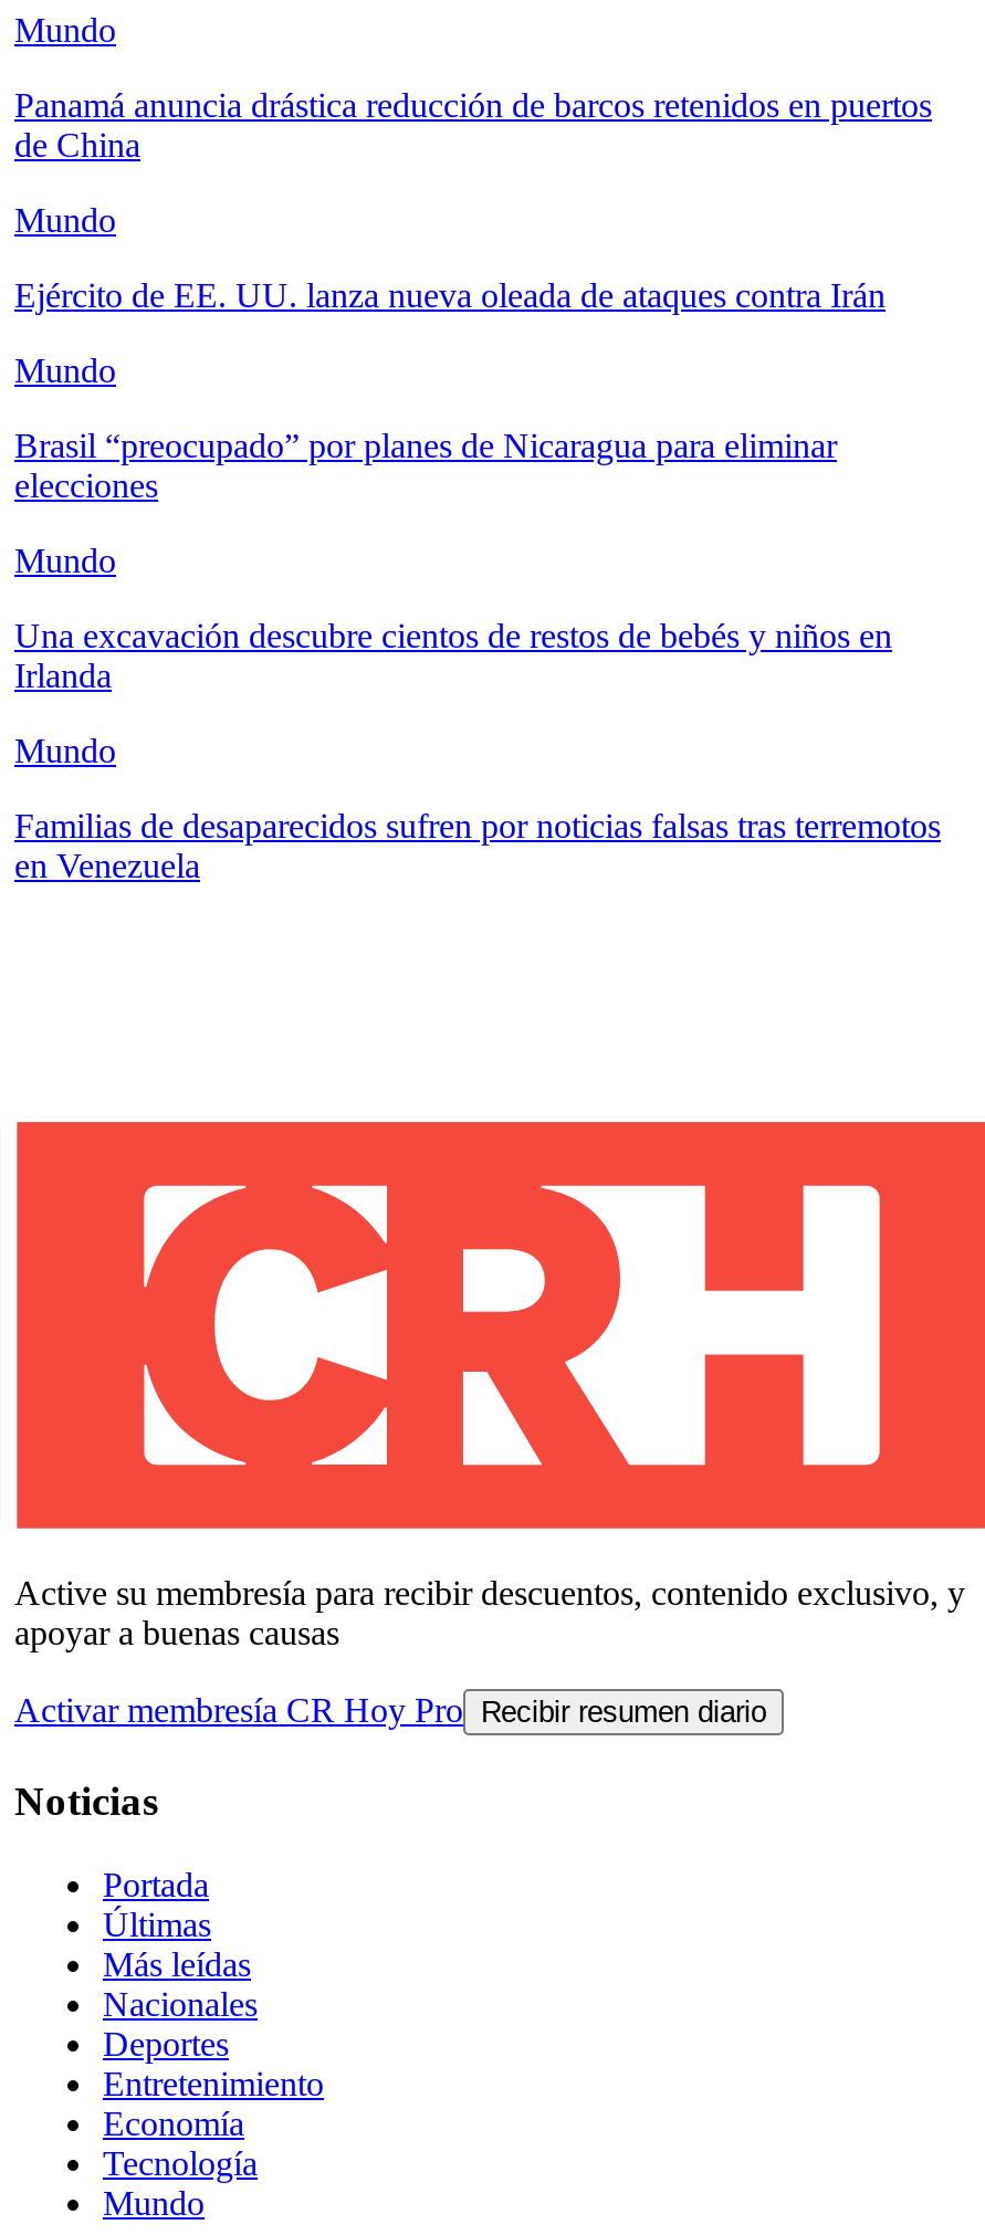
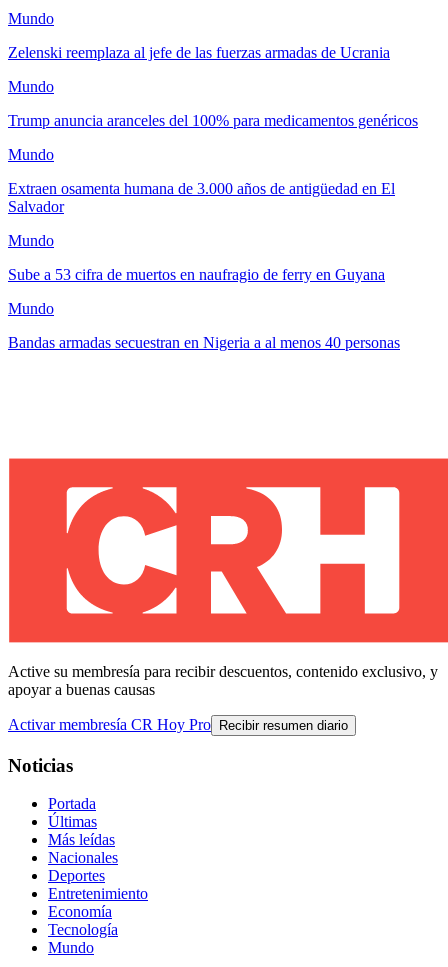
[14,86,932,163] Panamá anuncia drástica reducción de barcos retenidos en puertos | de China -> [8,44,390,61] Zelenski reemplaza al jefe de las fuerzas armadas de Ucrania
[14,276,886,313] Ejército de EE. UU. lanza nueva oleada de ataques contra Irán -> [8,112,418,129] Trump anuncia aranceles del 100% para medicamentos genéricos
[14,426,837,504] Brasil “preocupado” por planes de Nicaragua para eliminar | elecciones -> [8,180,395,215] Extraen osamenta humana de 3.000 años de antigüedad en El | Salvador
[14,616,892,694] Una excavación descubre cientos de restos de bebés y niños en | Irlanda -> [8,266,385,283] Sube a 53 cifra de muertos en naufragio de ferry en Guyana
[14,806,941,884] Familias de desaparecidos sufren por noticias falsas tras terremotos | en Venezuela -> [8,334,400,351] Bandas armadas secuestran en Nigeria a al menos 40 personas

